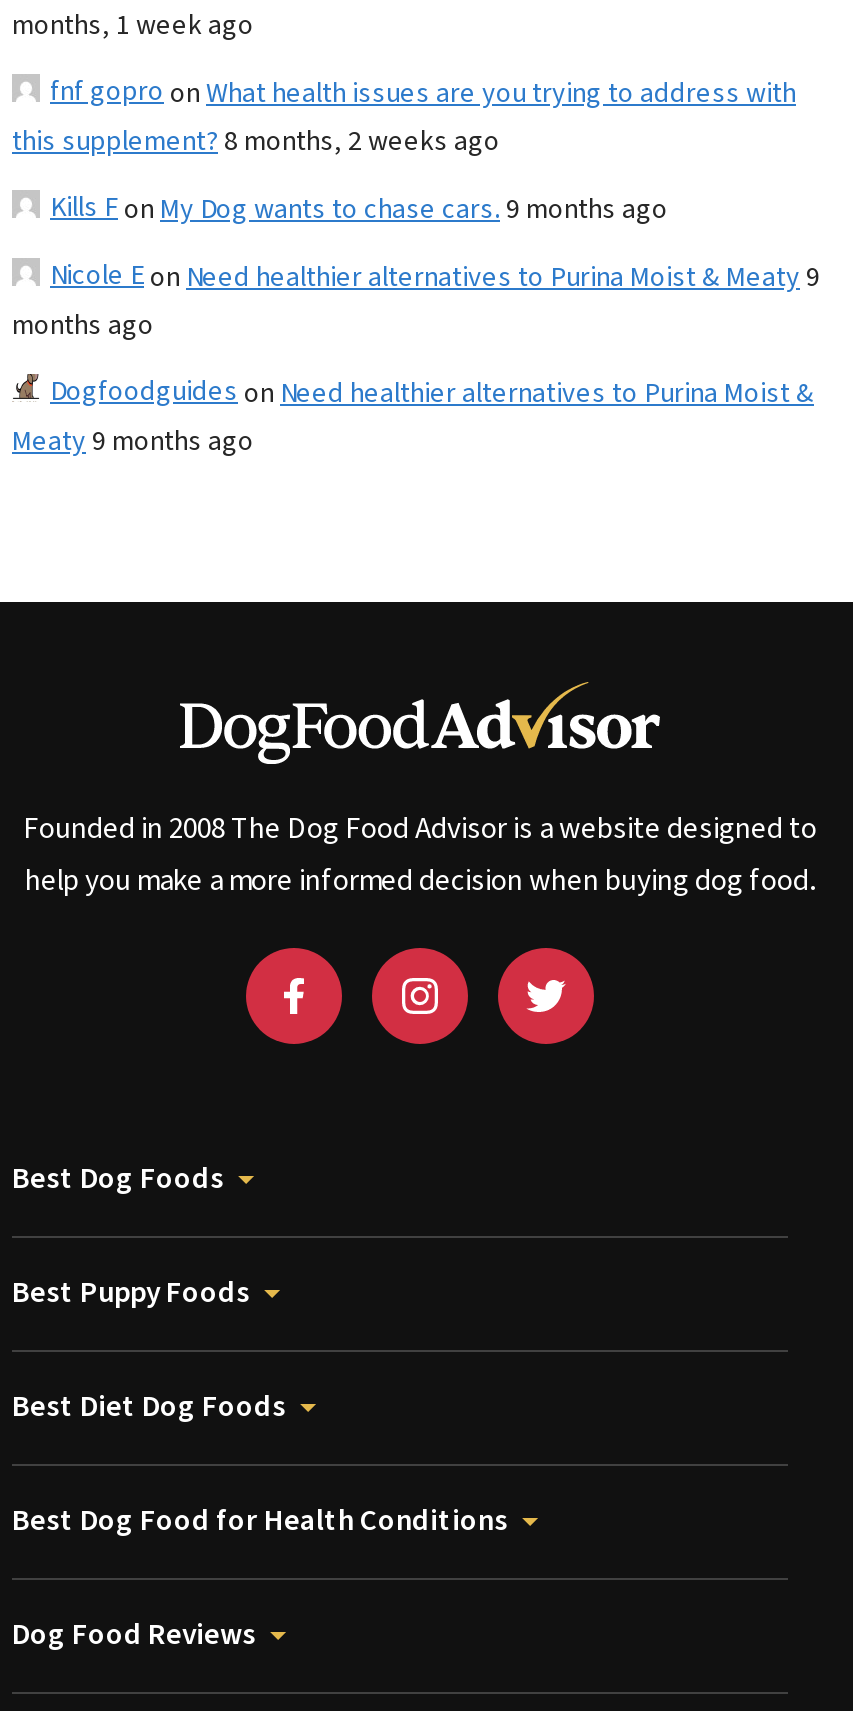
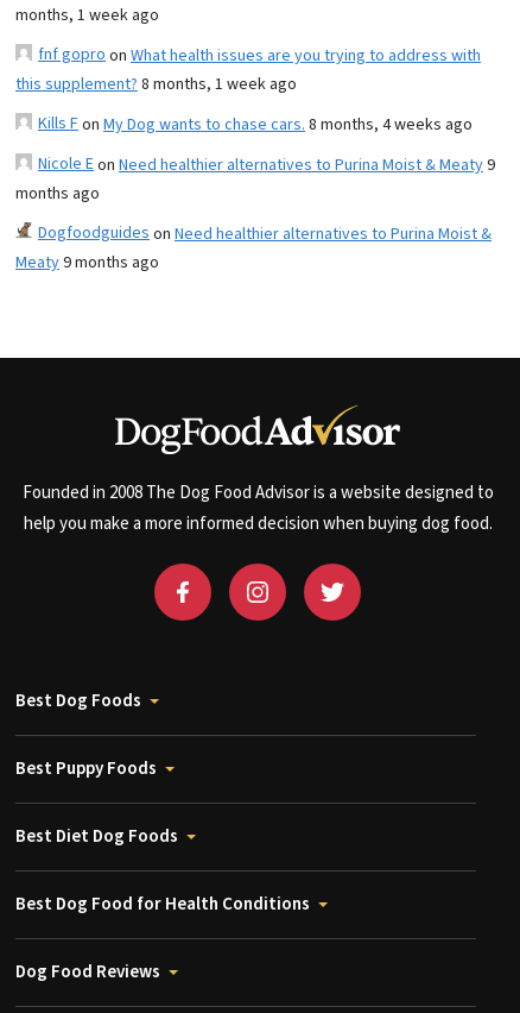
[12,121,500,161] this supplement? 8 months, 2 weeks ago -> [15,72,297,96] this supplement? 8 months, 1 week ago
[50,187,668,229] Kills Fon My Dog wants to chase cars. 9 months ago -> [38,111,473,136] Kills Fon My Dog wants to chase cars. 8 months, 4 weeks ago

